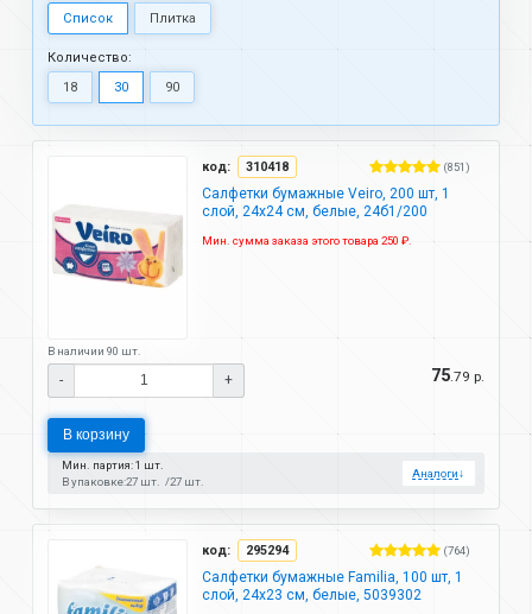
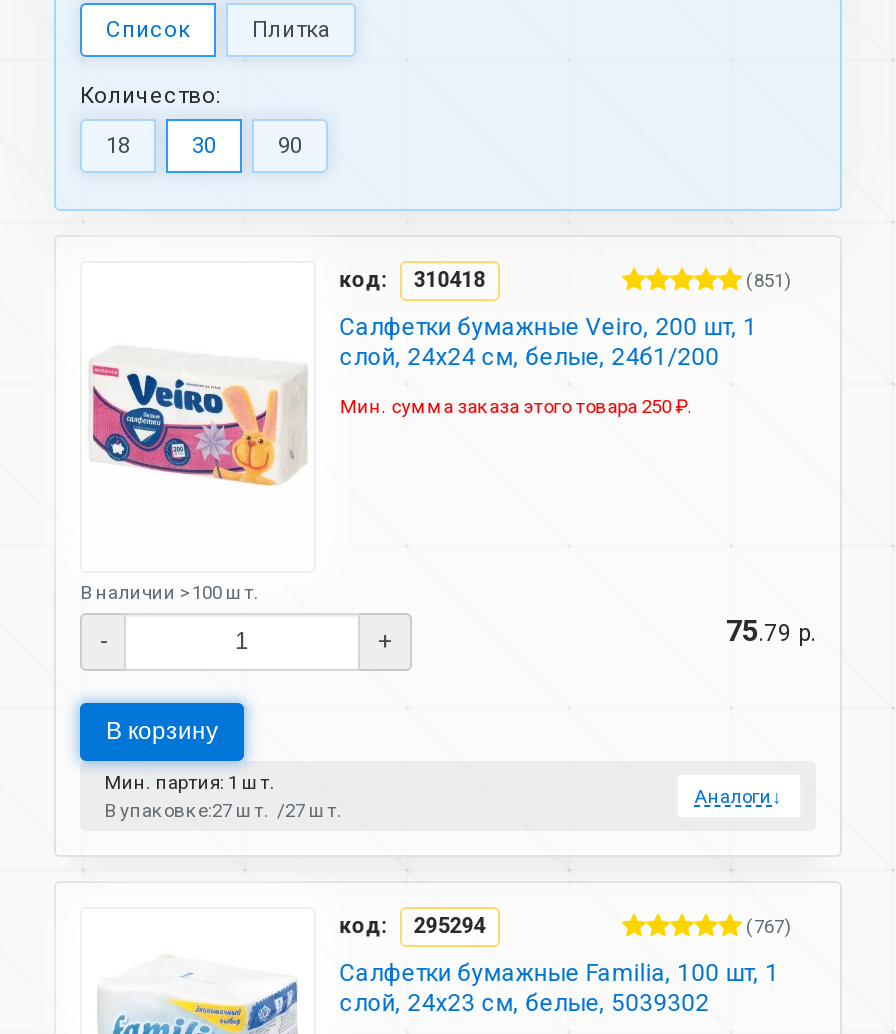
[47,344,141,357] В наличии 90 шт. -> [80,580,260,602] В наличии >100 шт.
[443,543,470,556] (764) -> [746,915,792,937] (767)

